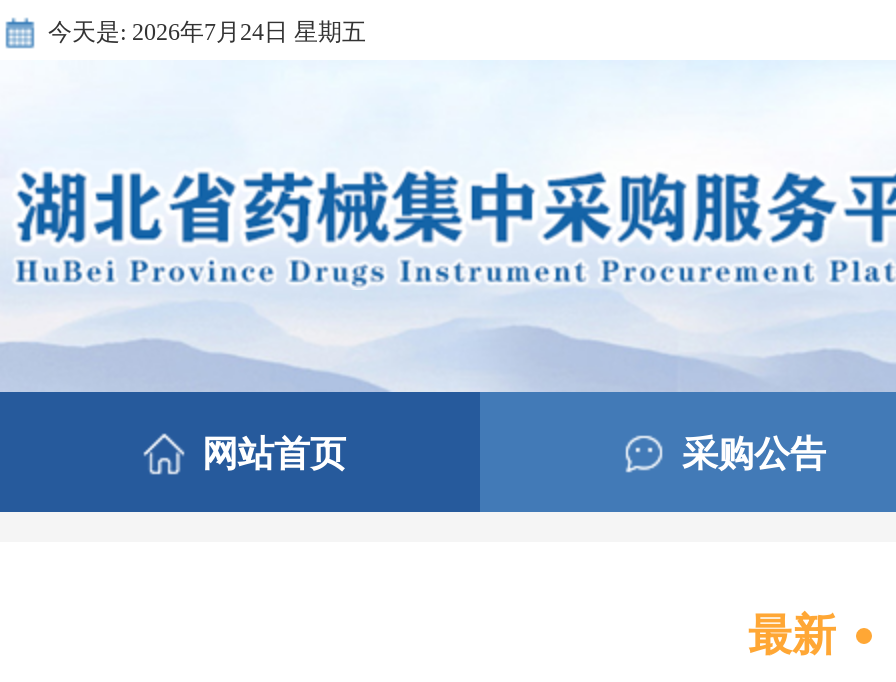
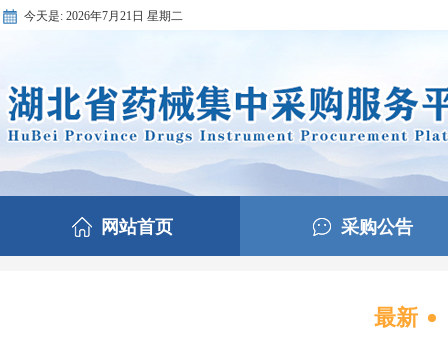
[48,18,366,46] 今天是: 2026年7月24日 星期五 -> [24,9,183,23] 今天是: 2026年7月21日 星期二

